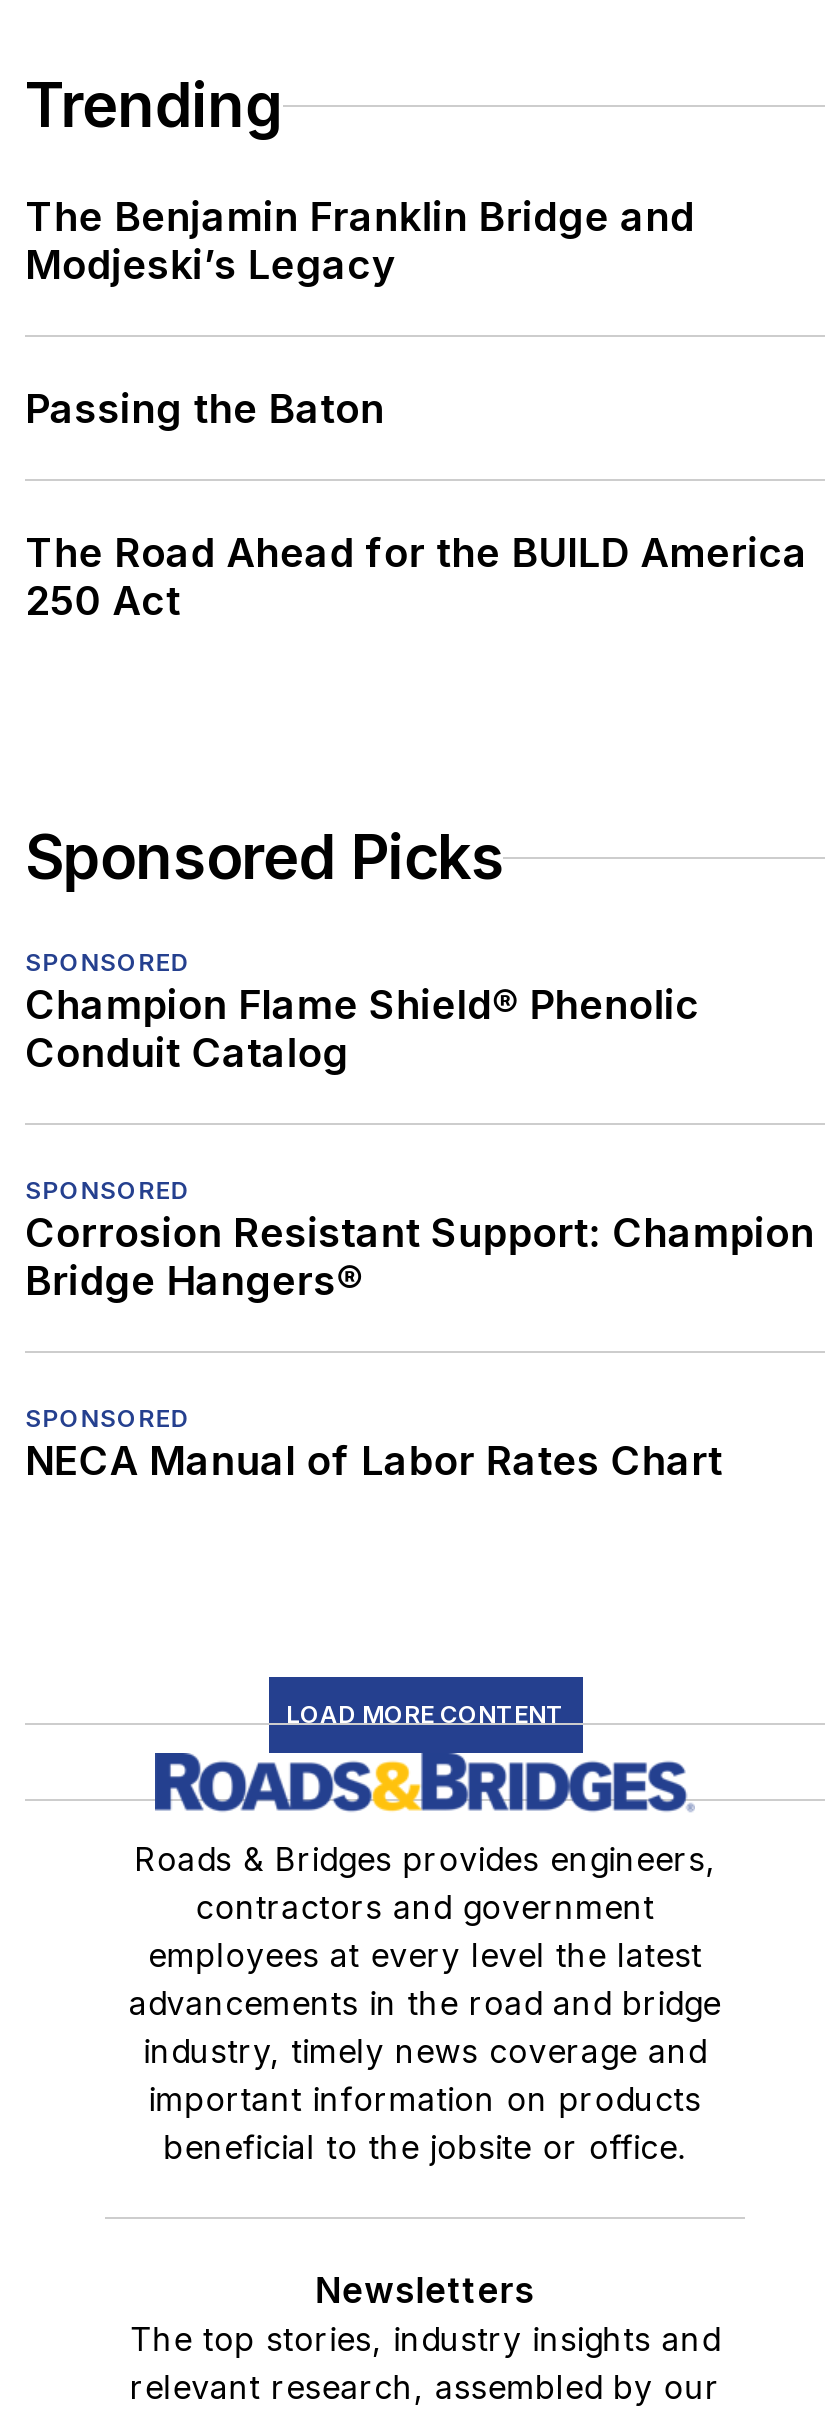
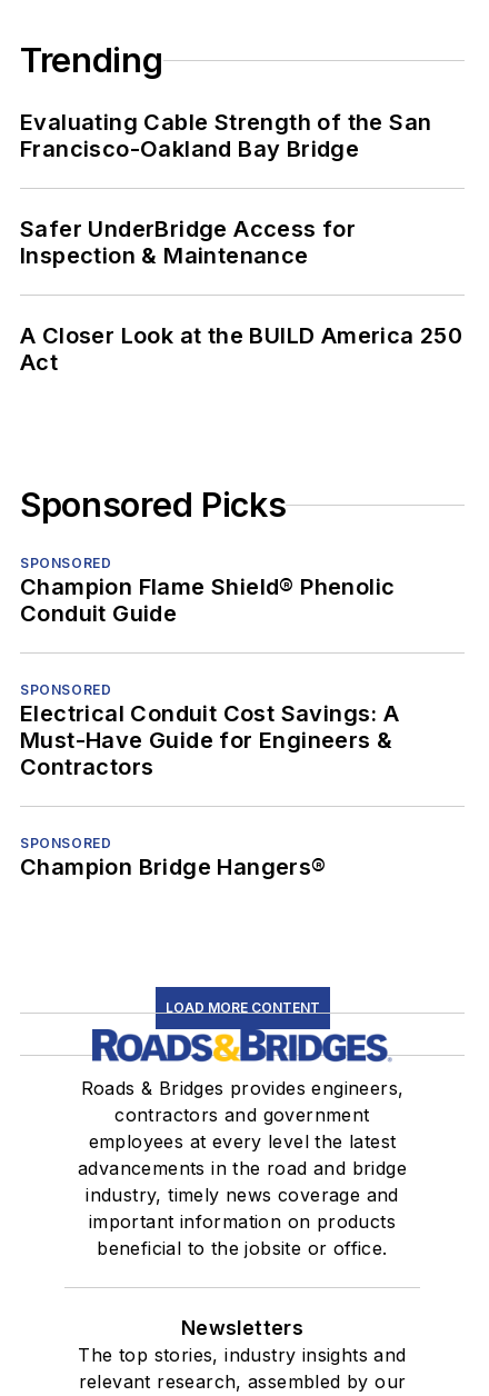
[25,194,695,290] The Benjamin Franklin Bridge and | Modjeski’s Legacy -> [20,109,432,163] Evaluating Cable Strength of the San | Francisco-Oakland Bay Bridge
[25,386,385,434] Passing the Baton -> [20,216,356,269] Safer UnderBridge Access for | Inspection & Maintenance
[25,530,808,626] The Road Ahead for the BUILD America | 250 Act -> [20,323,463,376] A Closer Look at the BUILD America 250 | Act
[25,1030,349,1078] Conduit Catalog -> [20,601,177,627] Conduit Guide
[25,1210,815,1306] Corrosion Resistant Support: Champion | Bridge Hangers® -> [20,701,400,781] Electrical Conduit Cost Savings: A | Must-Have Guide for Engineers & | Contractors
[25,1438,723,1486] NECA Manual of Labor Rates Chart -> [20,854,326,881] Champion Bridge Hangers®

